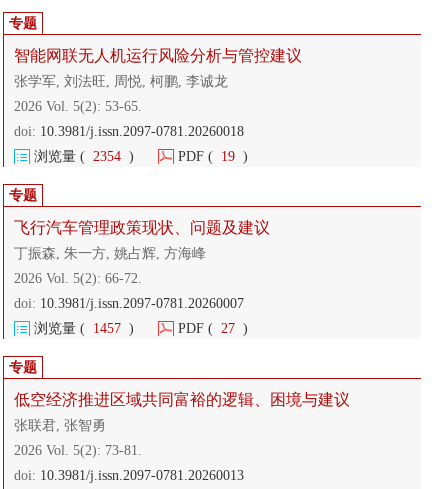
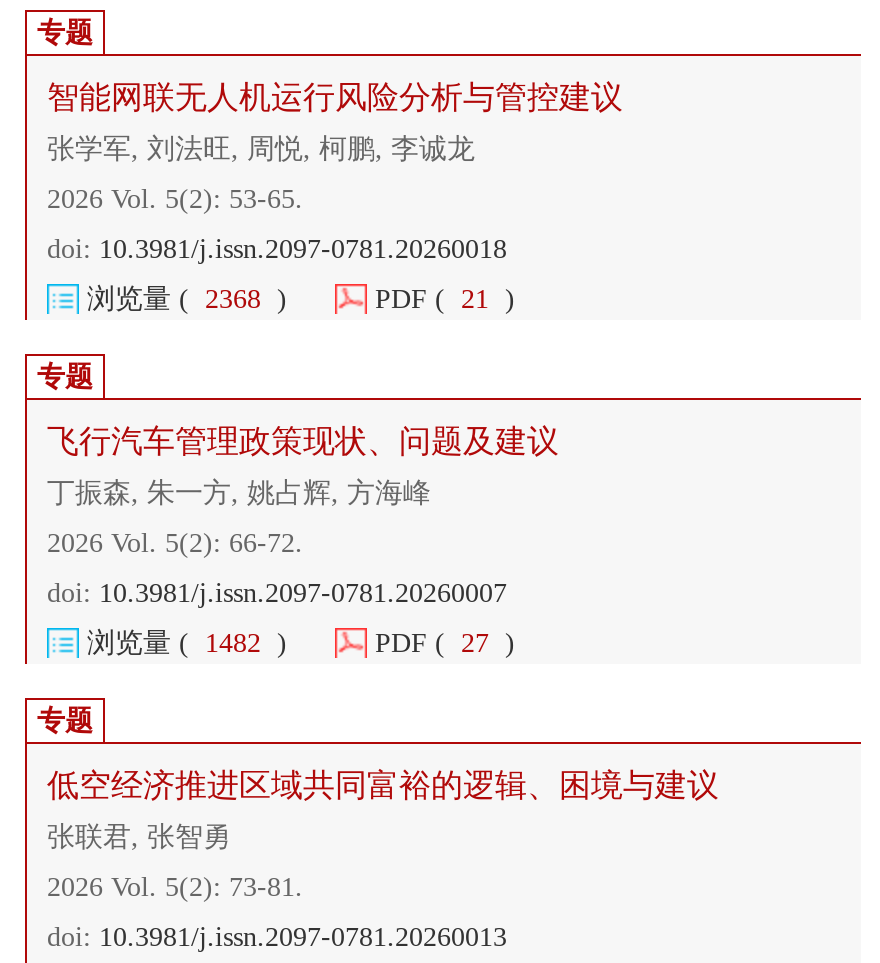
[34,149,134,164] 浏览量 ( 2354 ) -> [87,284,287,314] 浏览量 ( 2368 )
[178,149,248,164] PDF ( 19 ) -> [375,284,515,314] PDF ( 21 )
[34,321,134,336] 浏览量 ( 1457 ) -> [87,628,287,658] 浏览量 ( 1482 )

